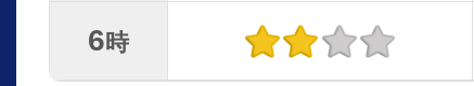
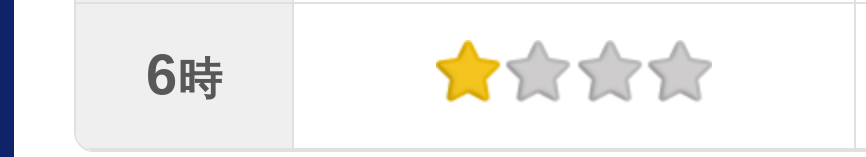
[245,23,355,59] [image] -> [436,38,710,108] [image]

